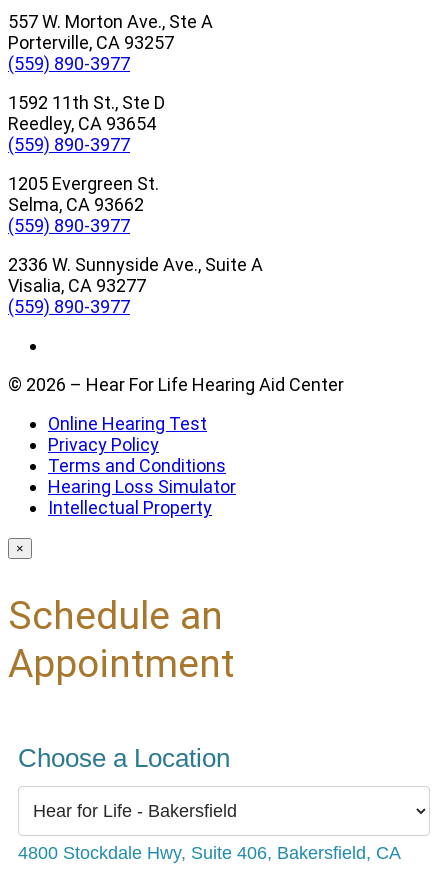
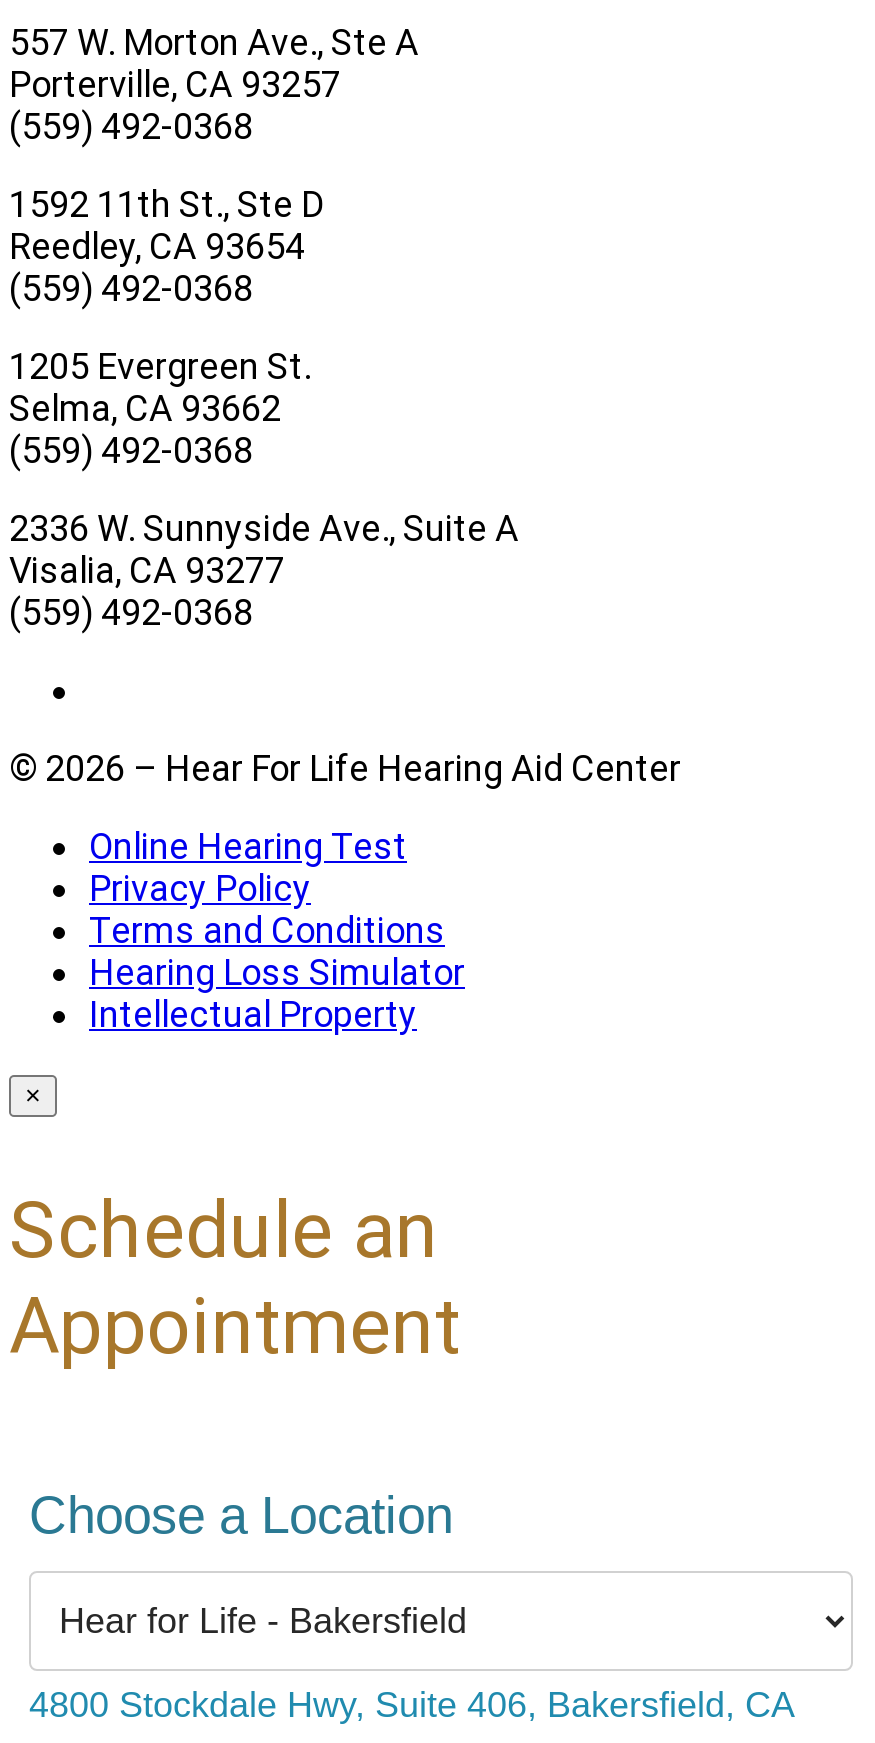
[8,53,130,74] (559) 890-3977 -> [9,106,253,148] (559) 492-0368
[8,134,130,155] (559) 890-3977 -> [9,268,253,310] (559) 492-0368
[8,215,130,236] (559) 890-3977 -> [9,430,253,472] (559) 492-0368
[8,296,130,317] (559) 890-3977 -> [9,592,253,634] (559) 492-0368

